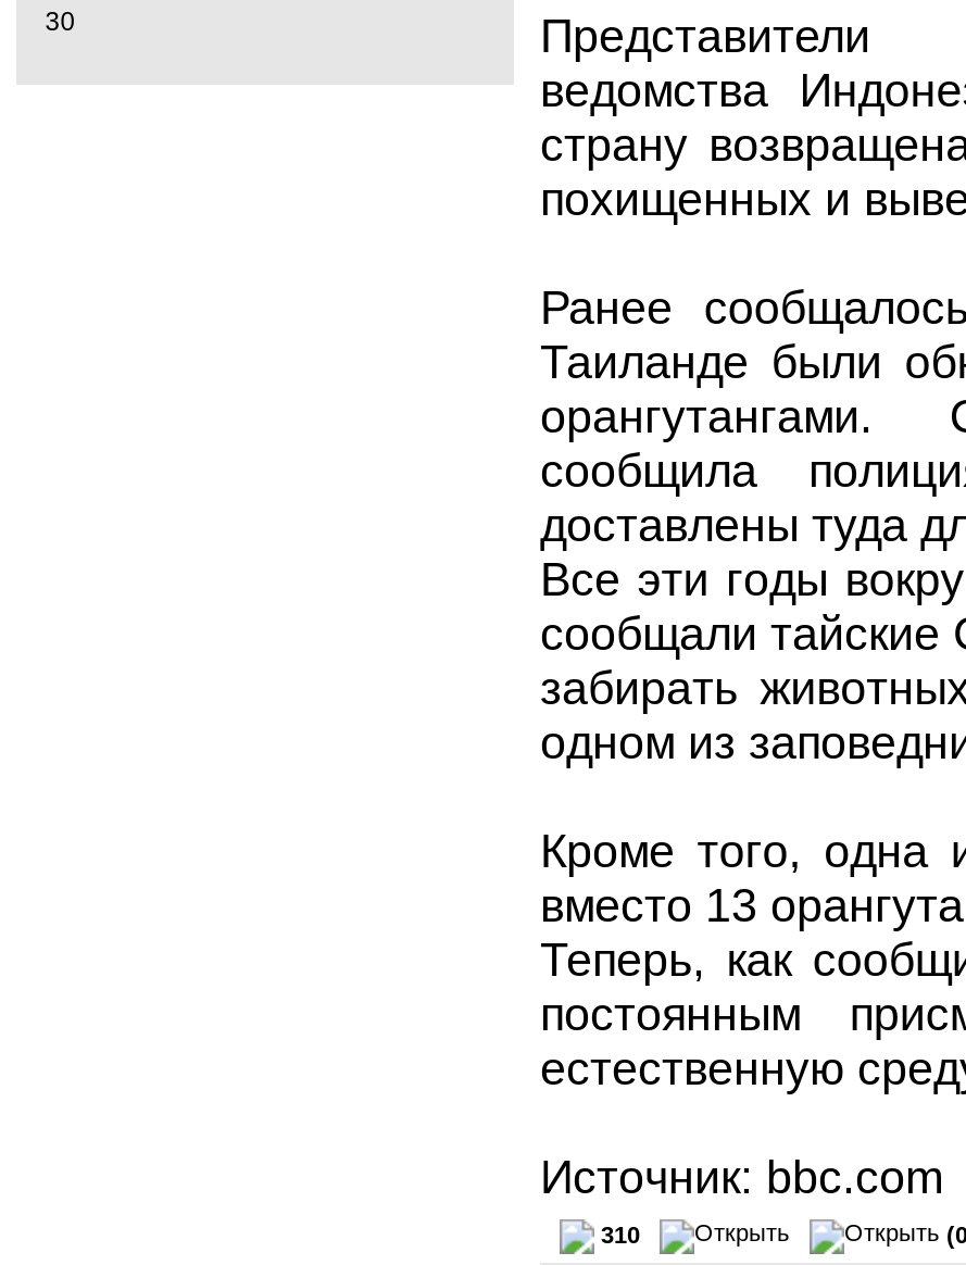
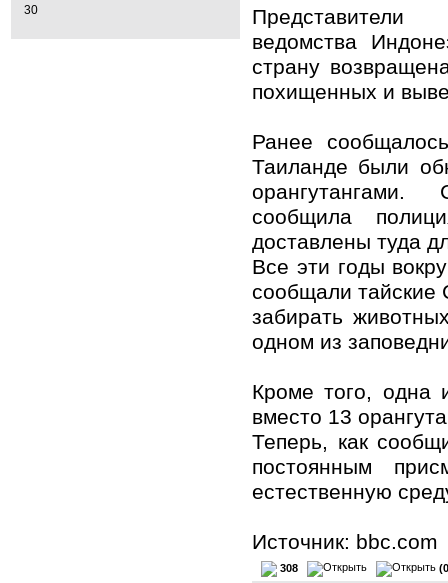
[601,1221,640,1247] 310 -> [280,562,298,574] 308

